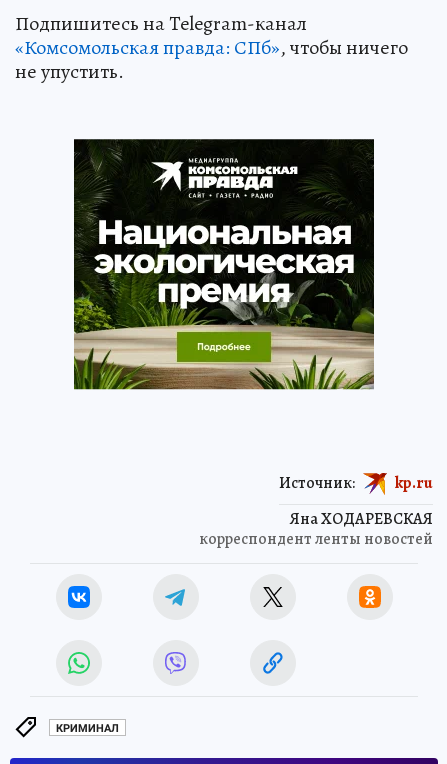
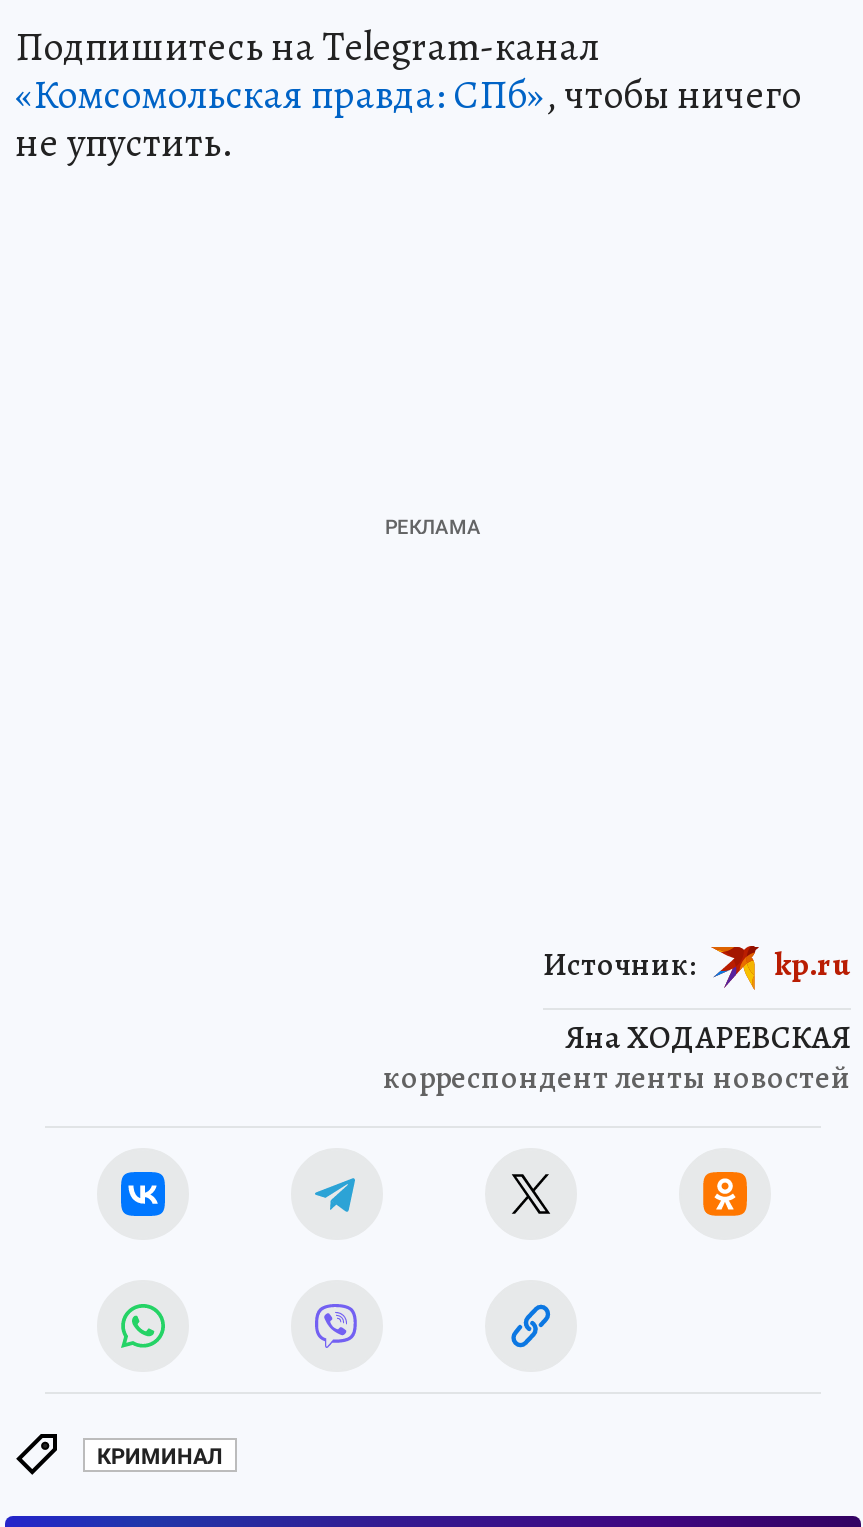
[73,138,375,390] [image] -> none

